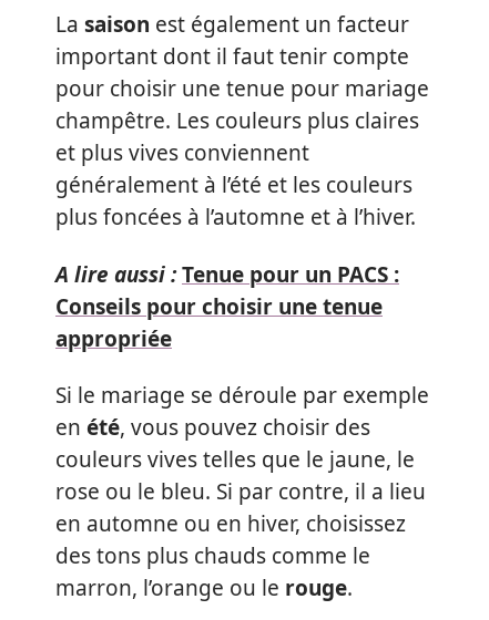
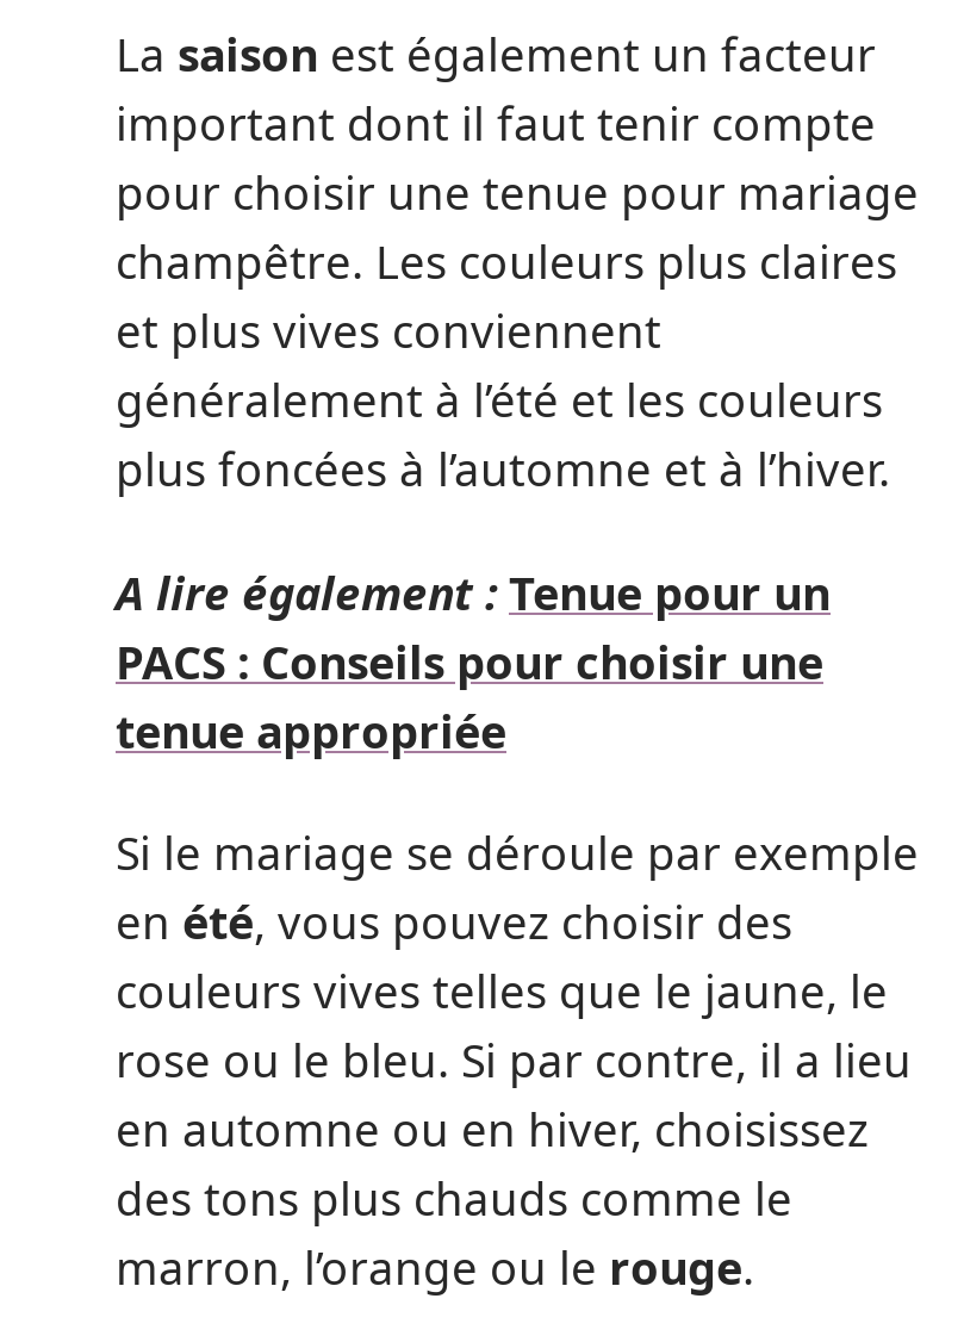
[55,260,399,353] A lire aussi : Tenue pour un PACS : | Conseils pour choisir une tenue | appropriée -> [116,561,831,762] A lire également : Tenue pour un | PACS : Conseils pour choisir une | tenue appropriée

